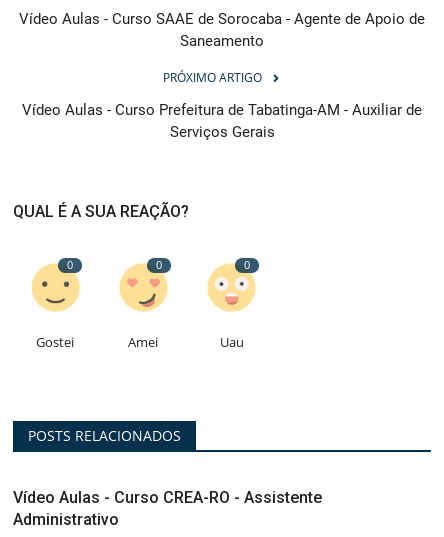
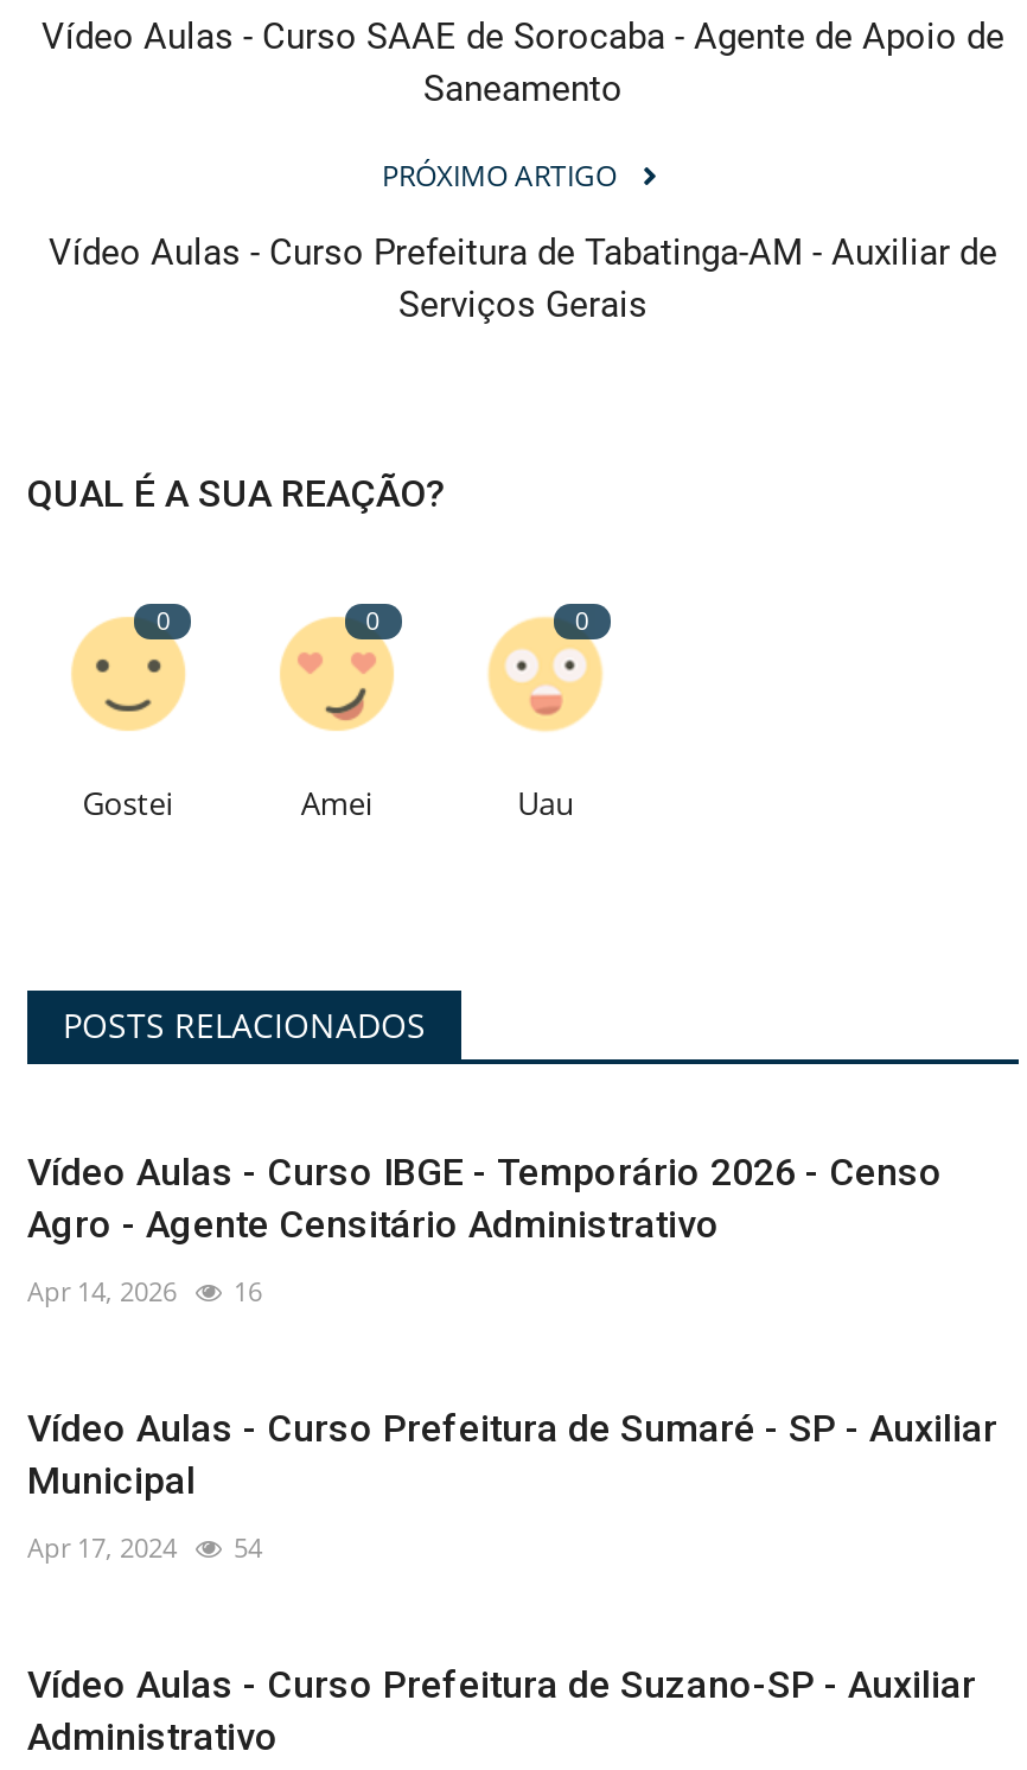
[13,488,322,507] Vídeo Aulas - Curso CREA-RO - Assistente -> [27,1149,997,1707] Vídeo Aulas - Curso IBGE - Temporário 2026 - Censo | Agro - Agente Censitário Administrativo | Apr 14, 2026 | 16 | Vídeo Aulas - Curso Prefeitura de Sumaré - SP - Auxiliar | Municipal | Apr 17, 2024 | 54 | Vídeo Aulas - Curso Prefeitura de Suzano-SP - Auxiliar

